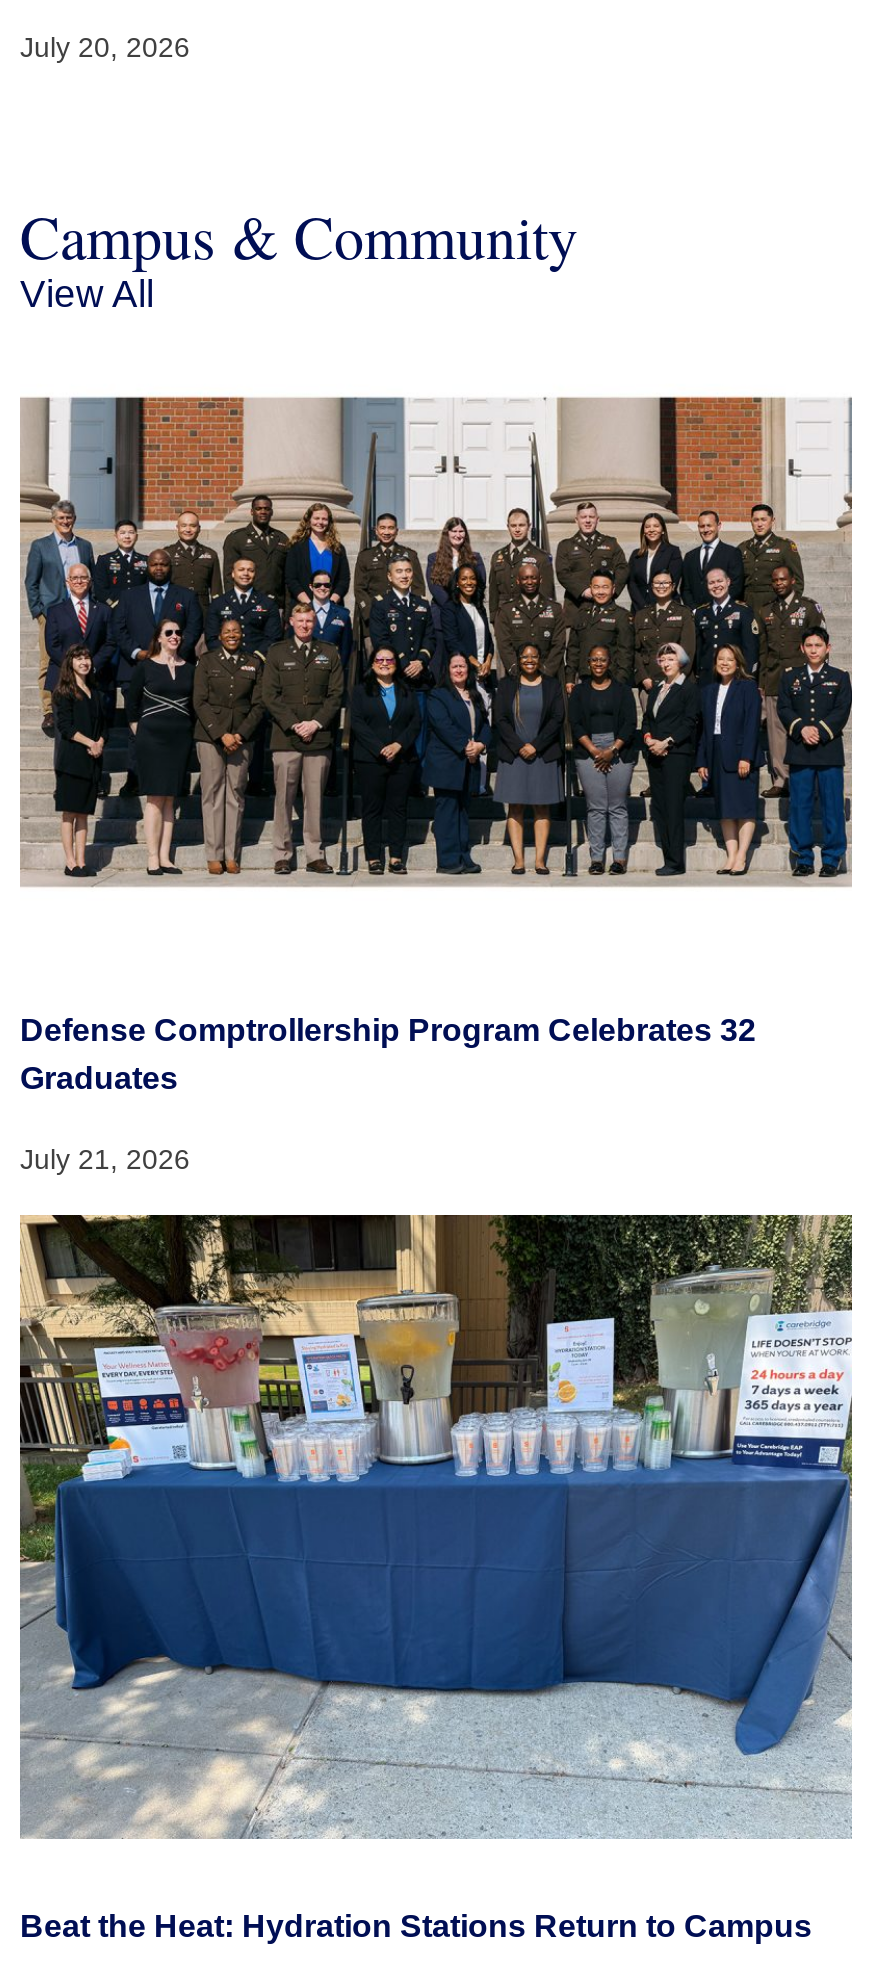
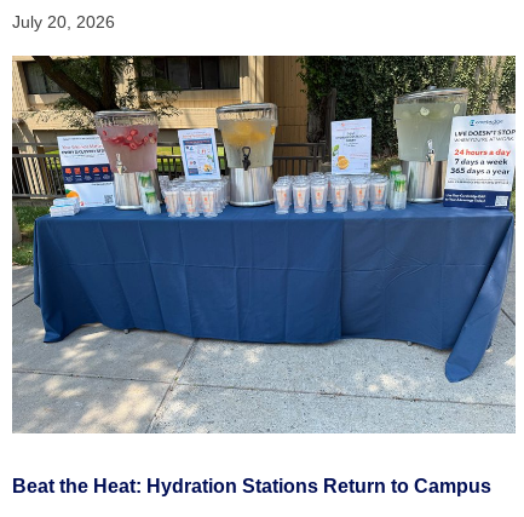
[20,195,578,315] Campus & Community | View All -> none
[18,395,854,889] [image] -> none
[20,1013,756,1175] Defense Comptrollership Program Celebrates 32 | Graduates | July 21, 2026 -> none

